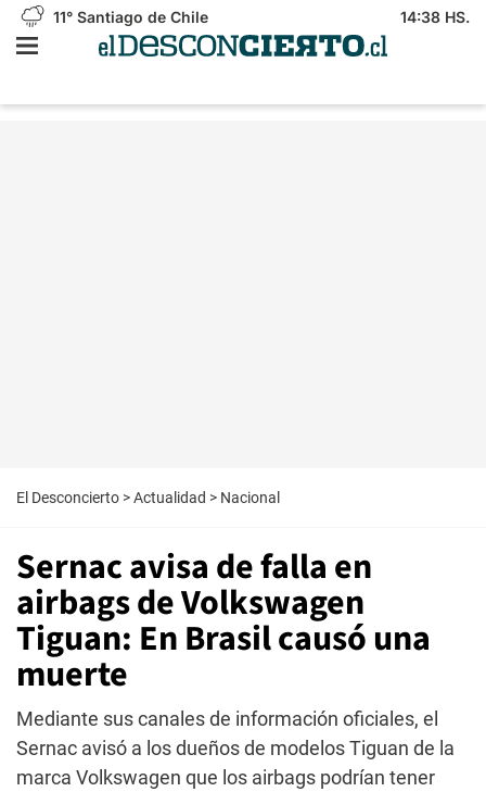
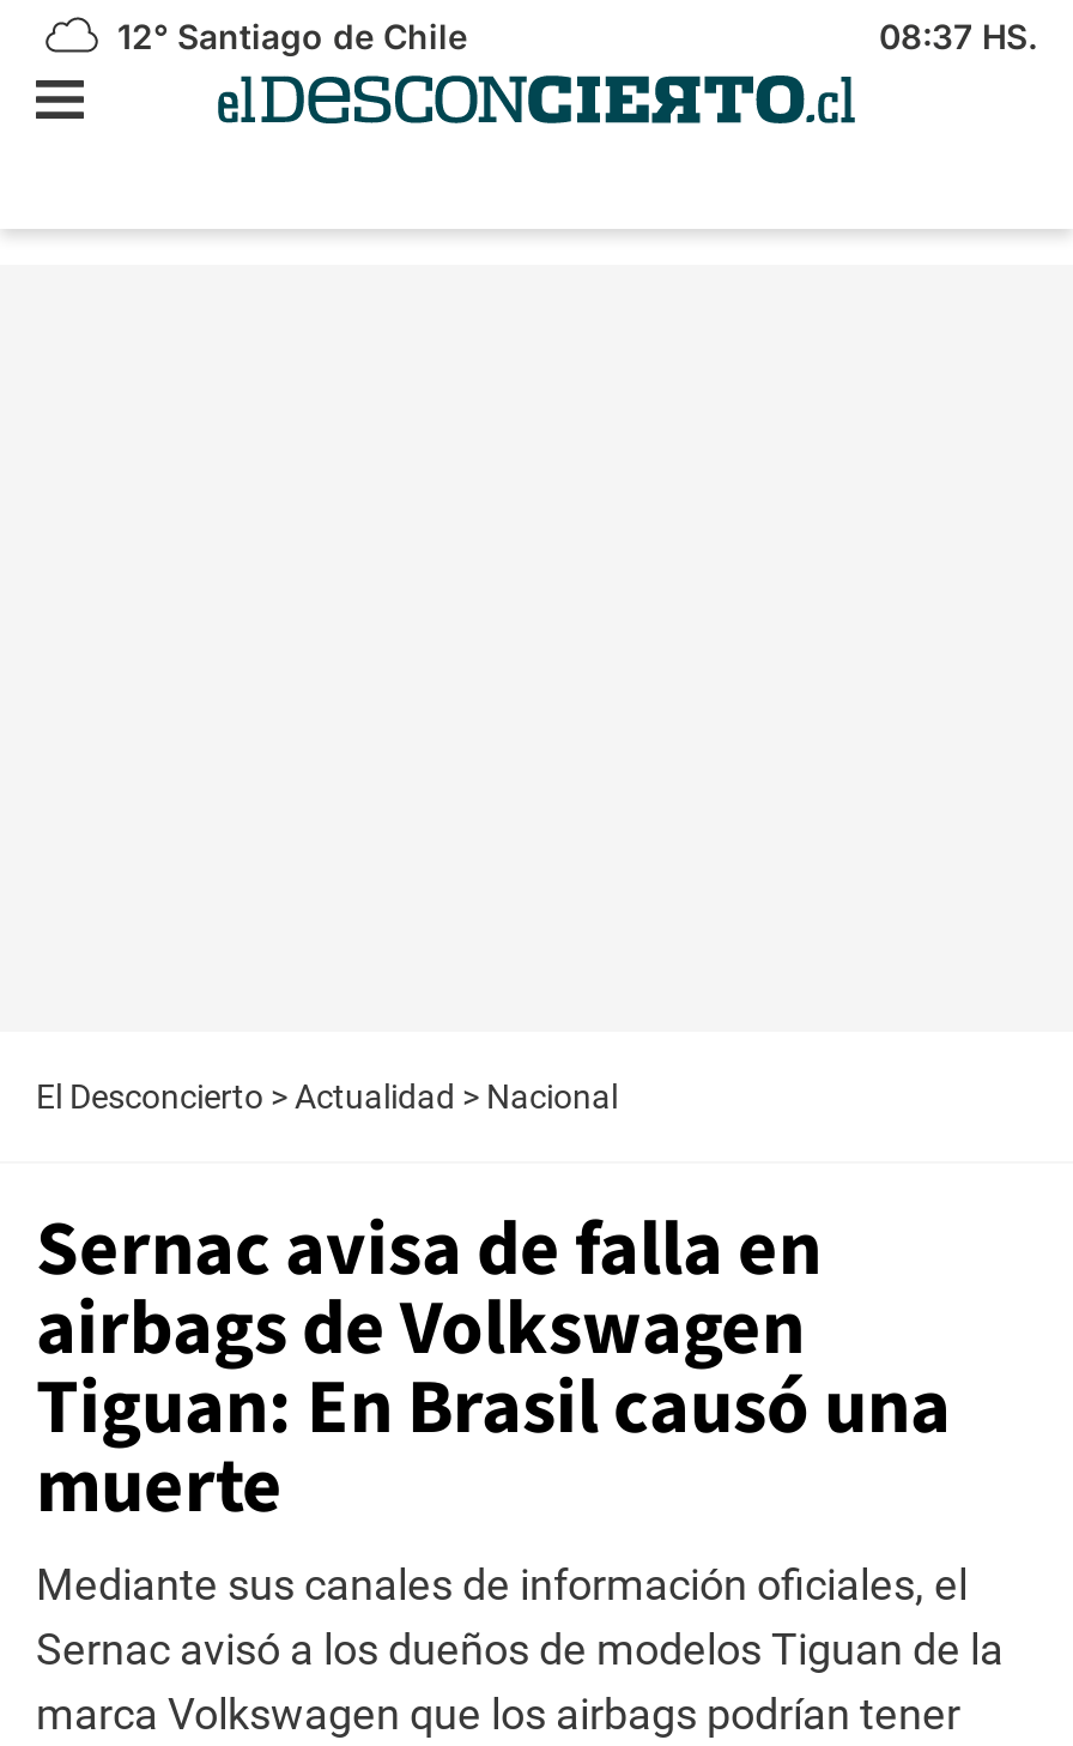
[49,8,208,26] 11° Santiago de Chile -> [108,16,467,56] 12° Santiago de Chile
[400,8,470,26] 14:38 HS. -> [879,16,1037,56] 08:37 HS.

